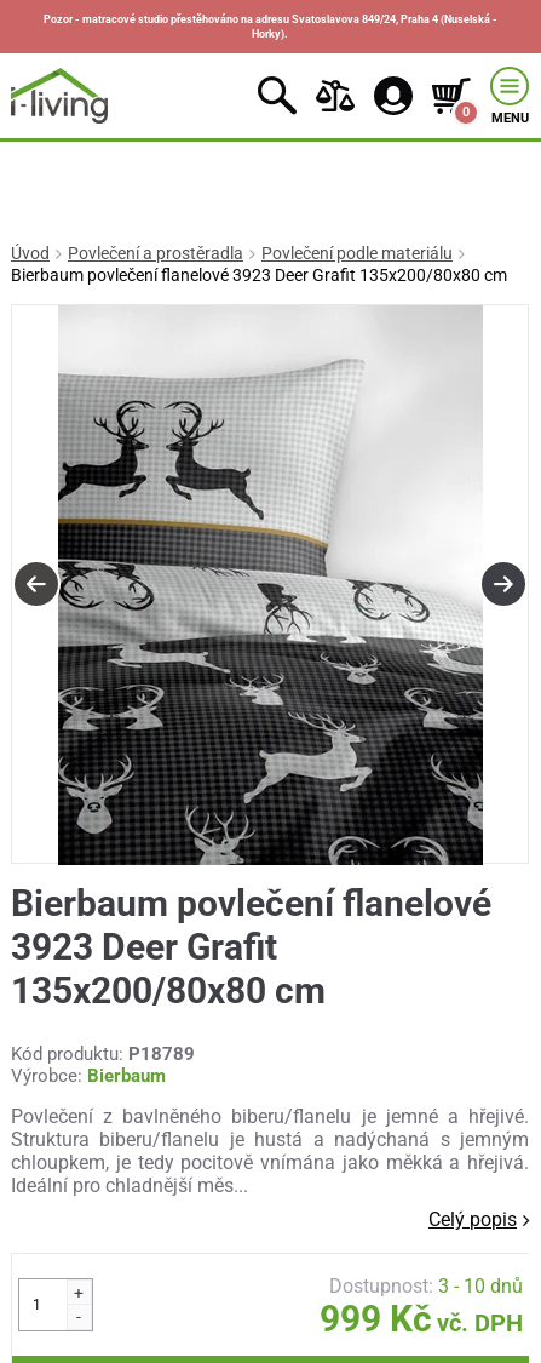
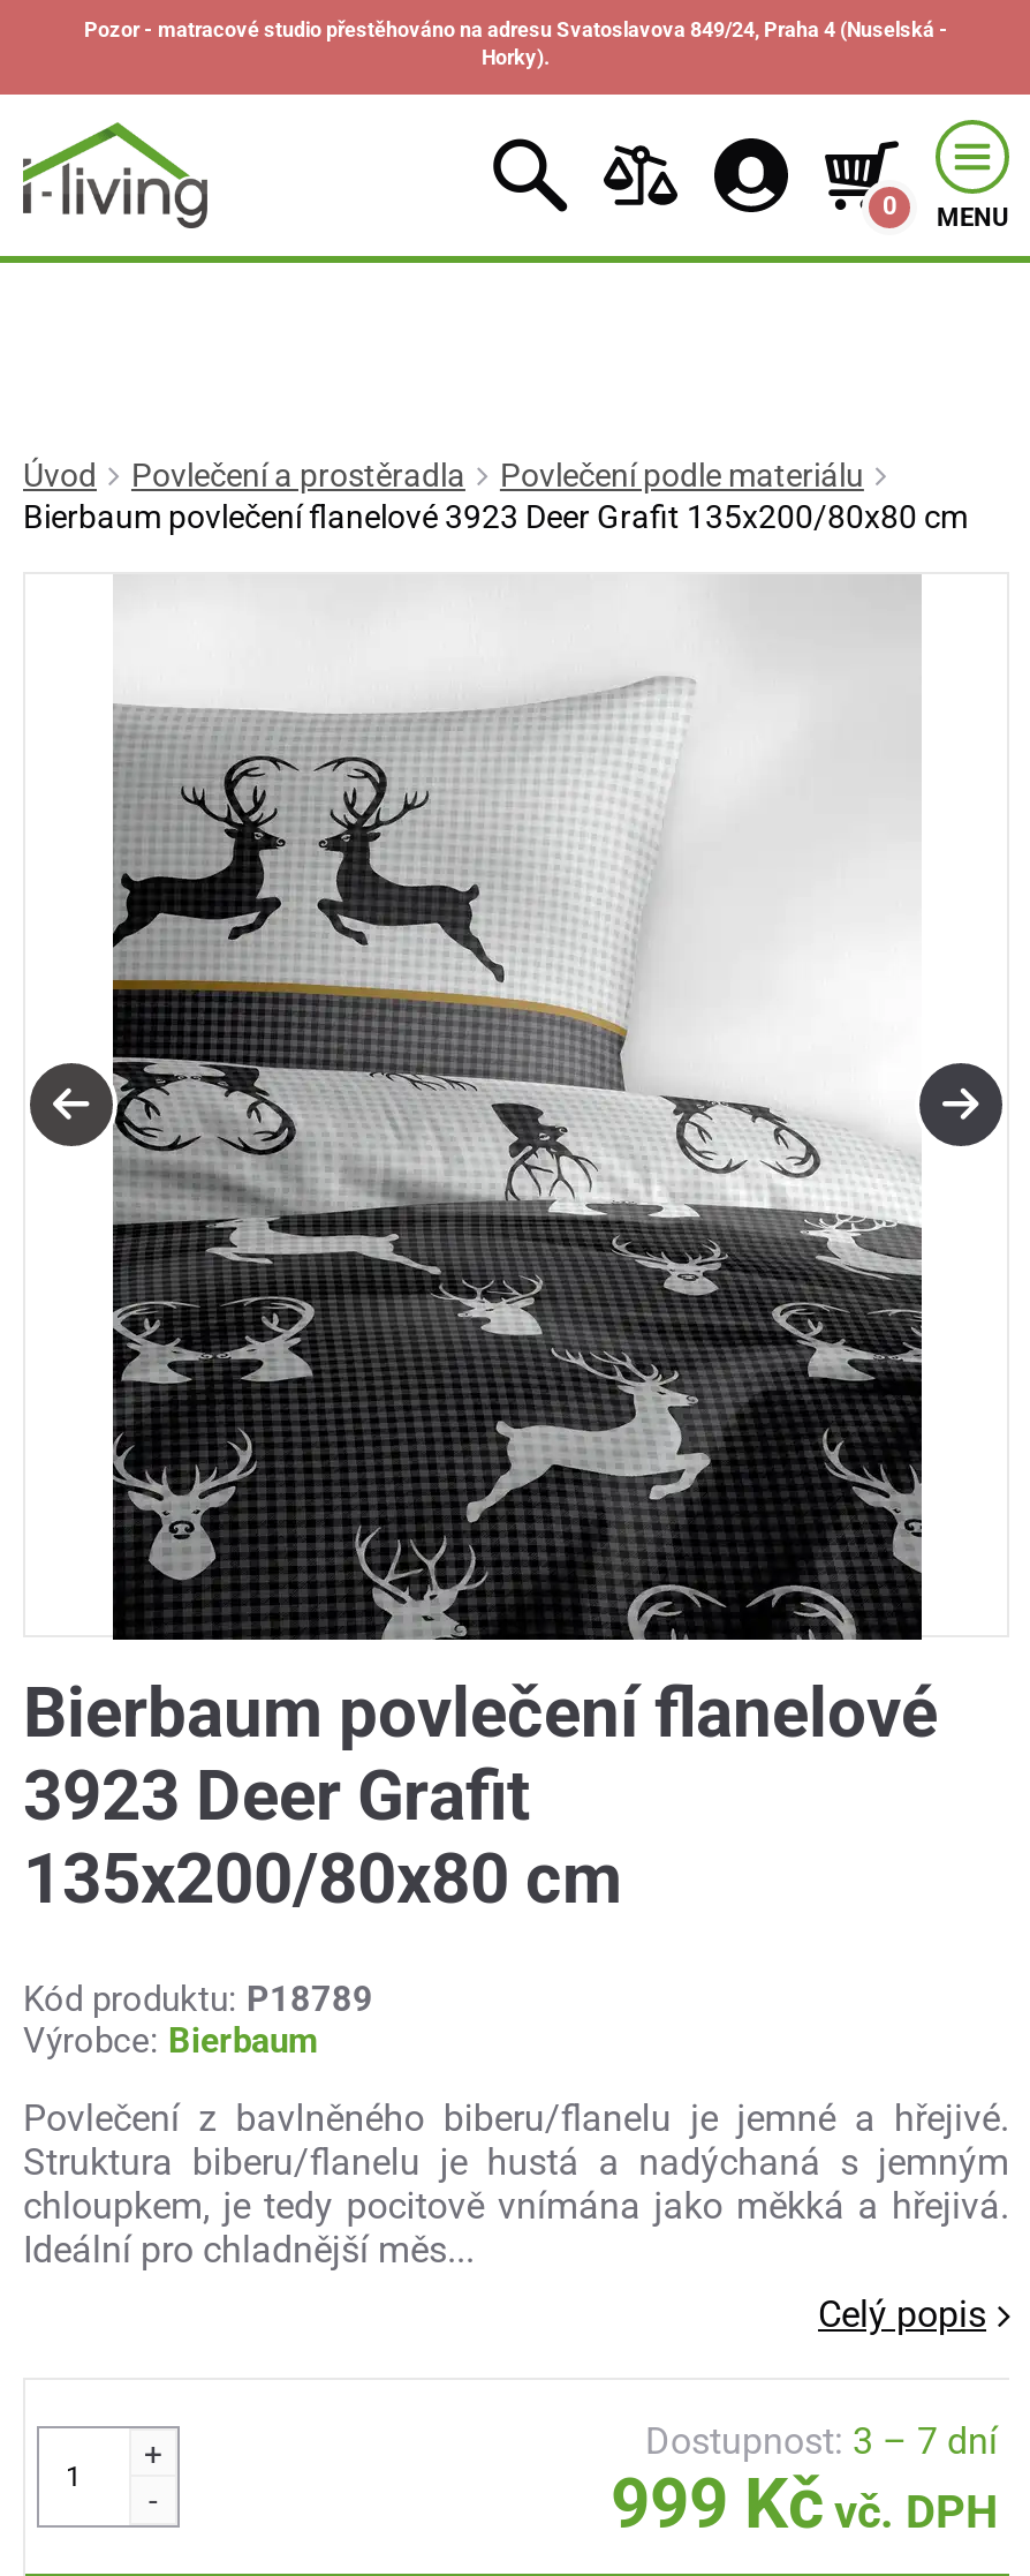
[329,1275,523,1298] Dostupnost: 3 - 10 dnů -> [645,2420,998,2464] Dostupnost: 3 – 7 dní

